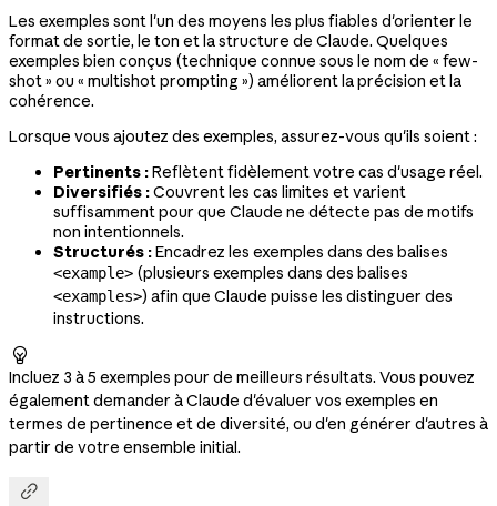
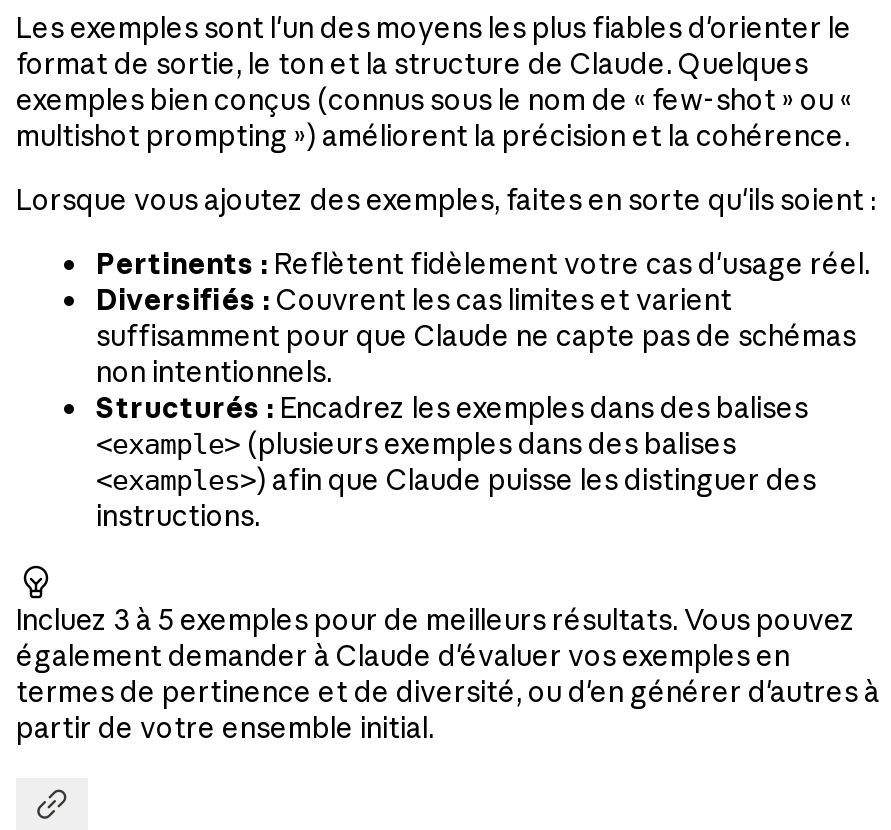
[9,51,478,111] exemples bien conçus (technique connue sous le nom de « few- | shot » ou « multishot prompting ») améliorent la précision et la | cohérence. -> [16,81,852,153] exemples bien conçus (connus sous le nom de « few-shot » ou « | multishot prompting ») améliorent la précision et la cohérence.
[9,126,477,146] Lorsque vous ajoutez des exemples, assurez-vous qu'ils soient : -> [16,181,876,217] Lorsque vous ajoutez des exemples, faites en sorte qu'ils soient :
[53,202,474,221] suffisamment pour que Claude ne détecte pas de motifs -> [96,317,856,353] suffisamment pour que Claude ne capte pas de schémas

